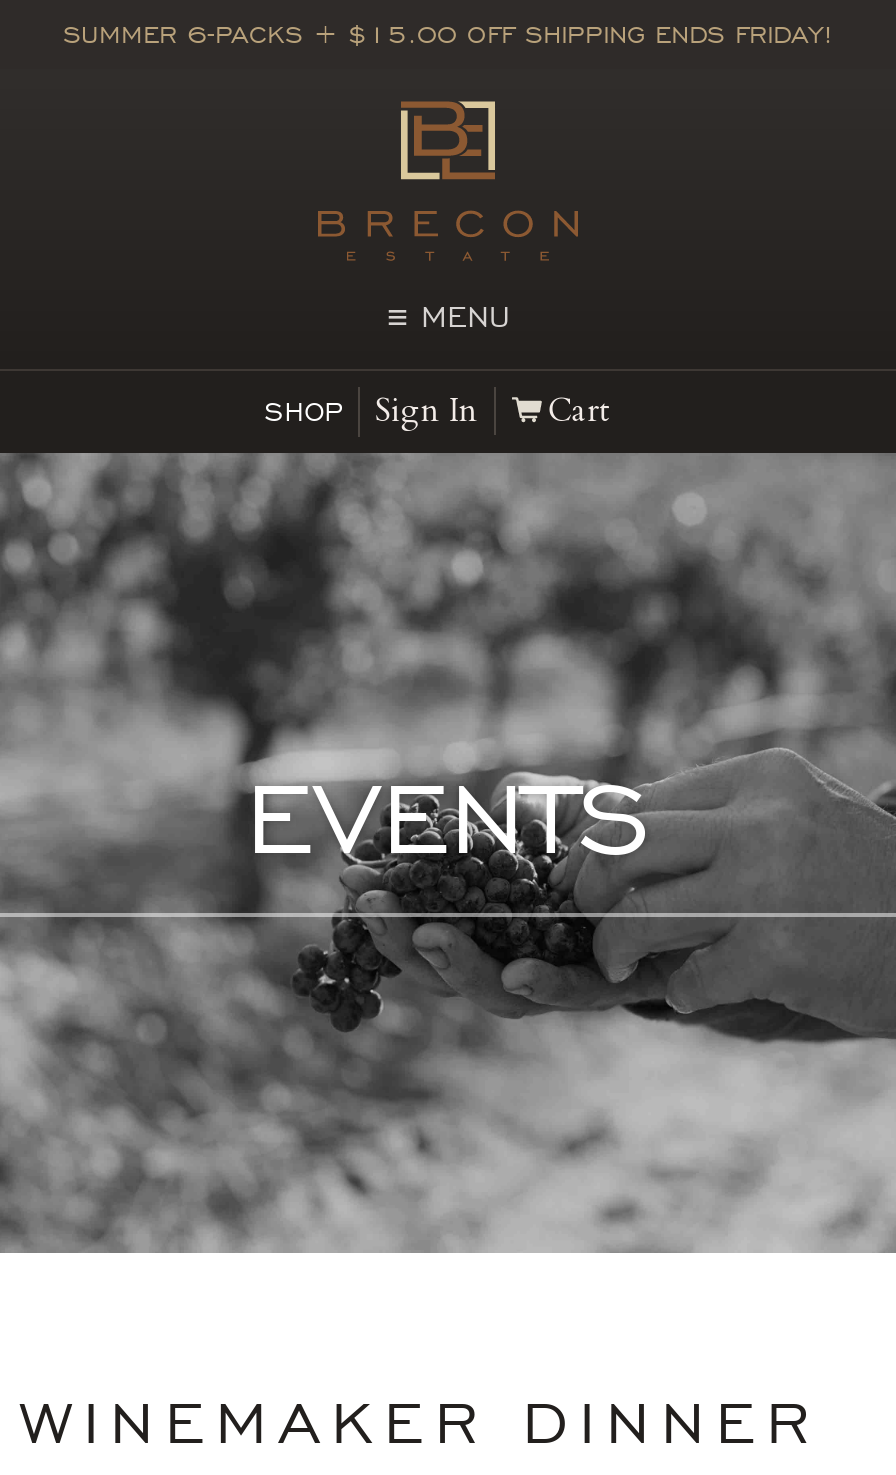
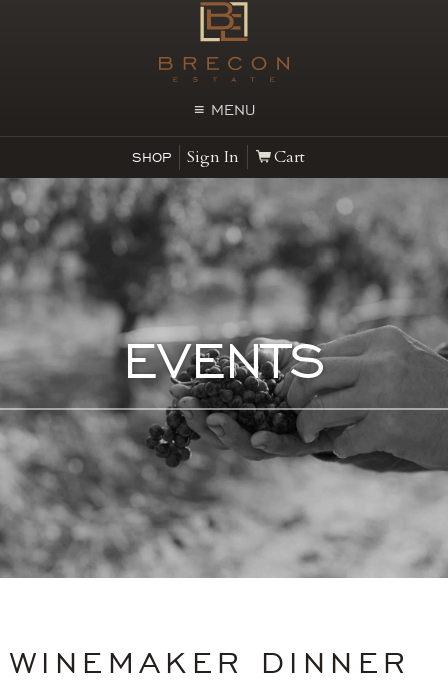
[63,19,833,51] SUMMER 6-PACKS + $15.00 OFF SHIPPING ENDS FRIDAY! -> none

